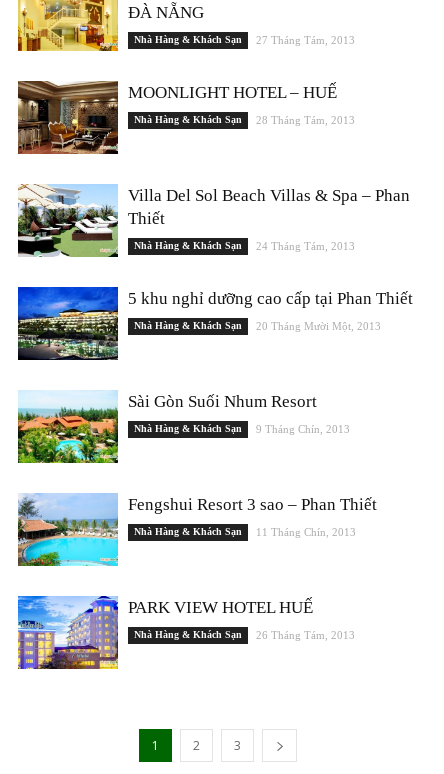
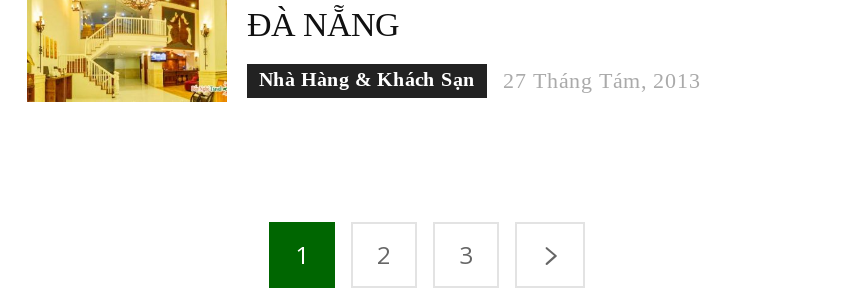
[17,80,355,155] [image] | MOONLIGHT HOTEL – HUẾ | Nhà Hàng & Khách Sạn | 28 Tháng Tám, 2013 -> none
[17,183,413,332] [image] | Villa Del Sol Beach Villas & Spa – Phan | Thiết | Nhà Hàng & Khách Sạn | 24 Tháng Tám, 2013 | 5 khu nghỉ dưỡng cao cấp tại Phan Thiết | Nhà Hàng & Khách Sạn | 20 Tháng Mười Một, 2013 -> none
[17,286,350,435] [image] | Sài Gòn Suối Nhum Resort | Nhà Hàng & Khách Sạn | 9 Tháng Chín, 2013 -> none
[17,390,377,538] [image] | Fengshui Resort 3 sao – Phan Thiết | Nhà Hàng & Khách Sạn | 11 Tháng Chín, 2013 -> none
[17,492,355,641] [image] | PARK VIEW HOTEL HUẾ | Nhà Hàng & Khách Sạn | 26 Tháng Tám, 2013 -> none
[17,595,119,670] [image] -> none

